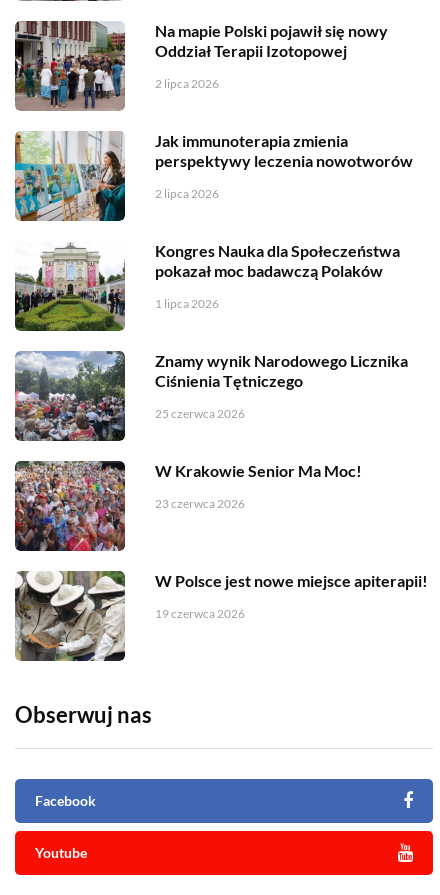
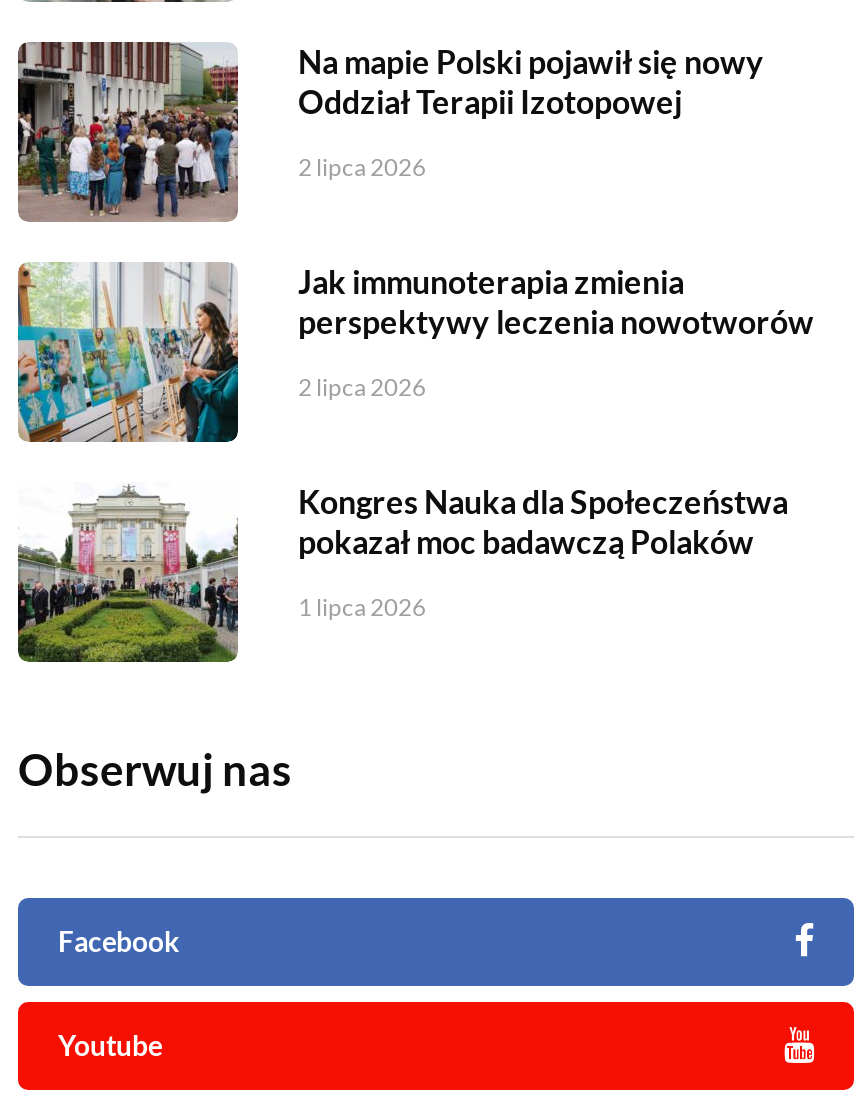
[14,350,408,510] [image] | Znamy wynik Narodowego Licznika | Ciśnienia Tętniczego | 25 czerwca 2026 | W Krakowie Senior Ma Moc! | 23 czerwca 2026 -> none
[14,460,126,552] [image] -> none
[14,570,428,661] [image] | W Polsce jest nowe miejsce apiterapii! | 19 czerwca 2026 -> none

